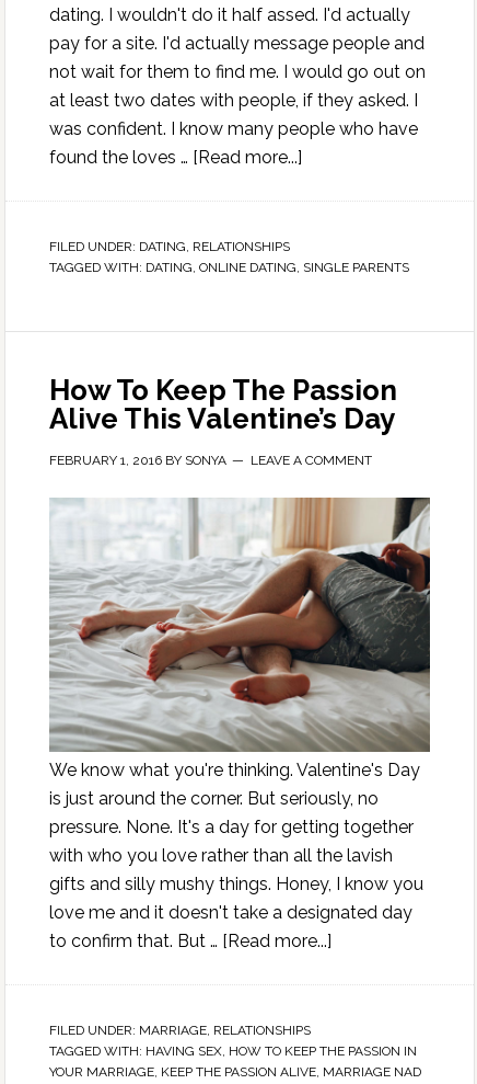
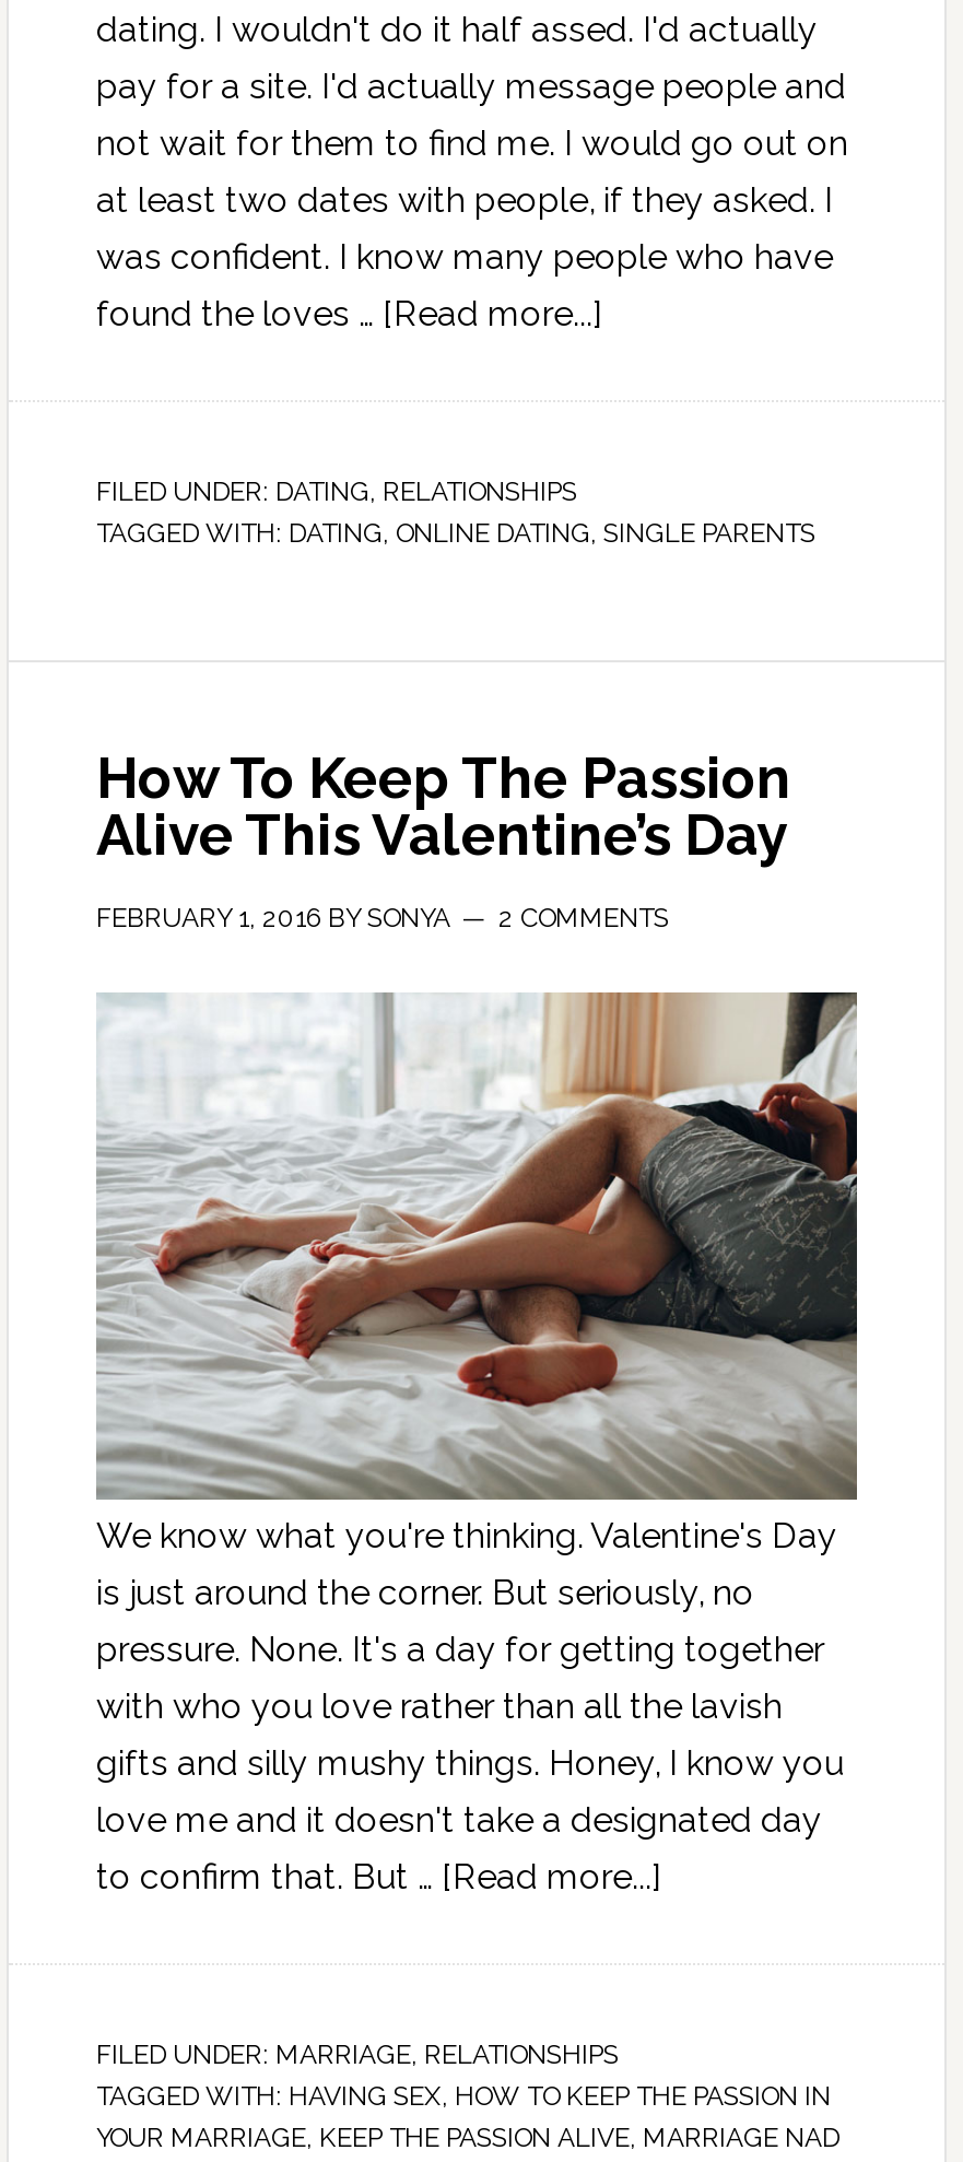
[251,453,372,468] LEAVE A COMMENT -> [498,903,669,934] 2 COMMENTS

